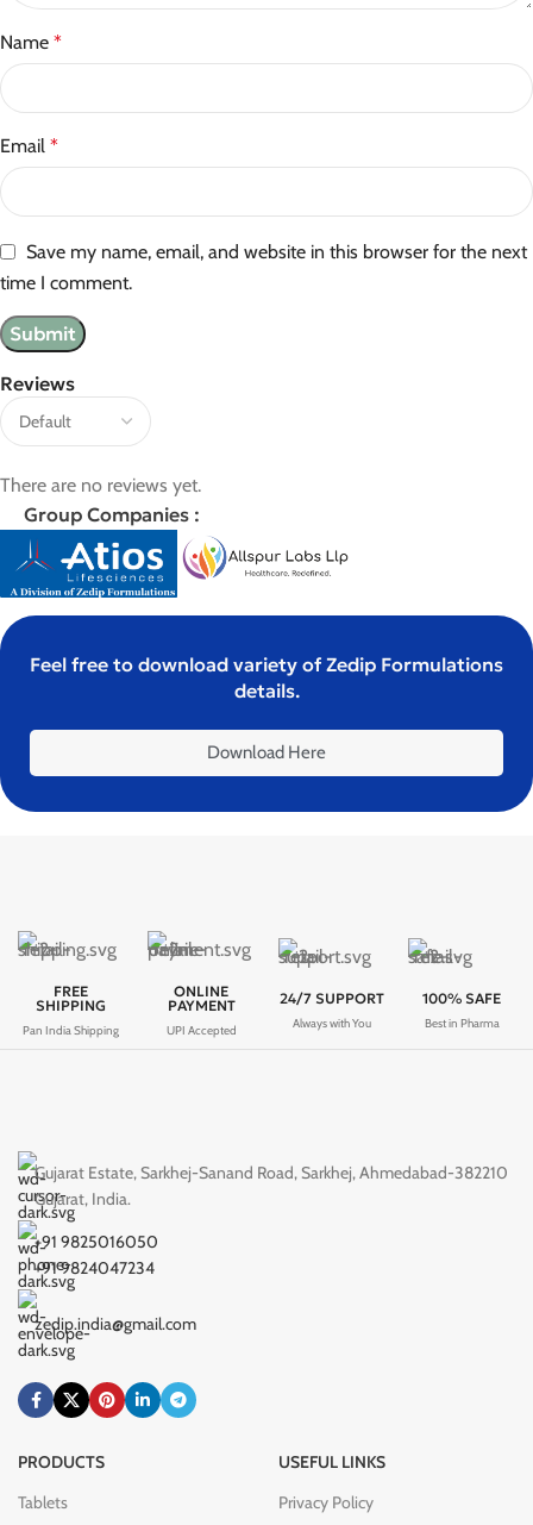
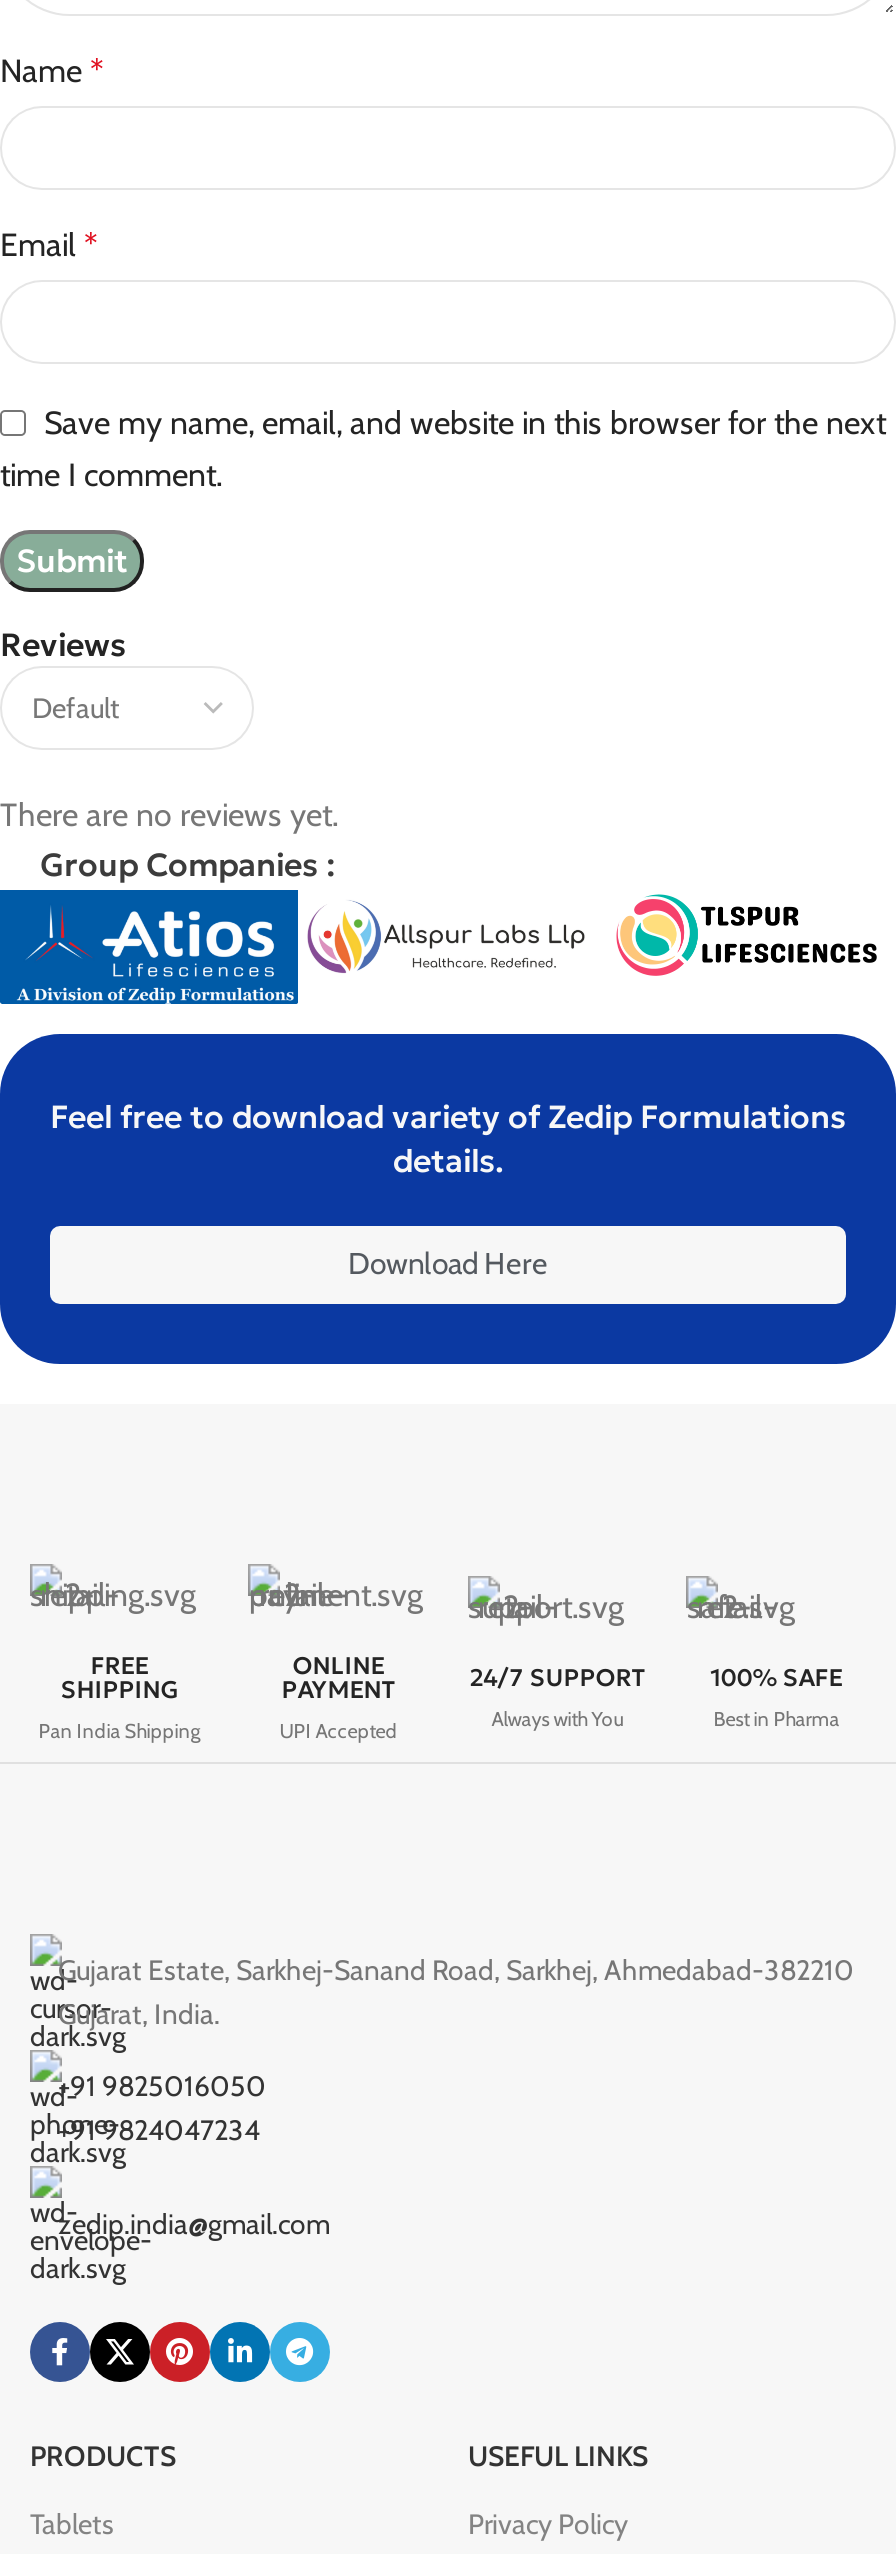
none -> [614,892,878,978] [image]

